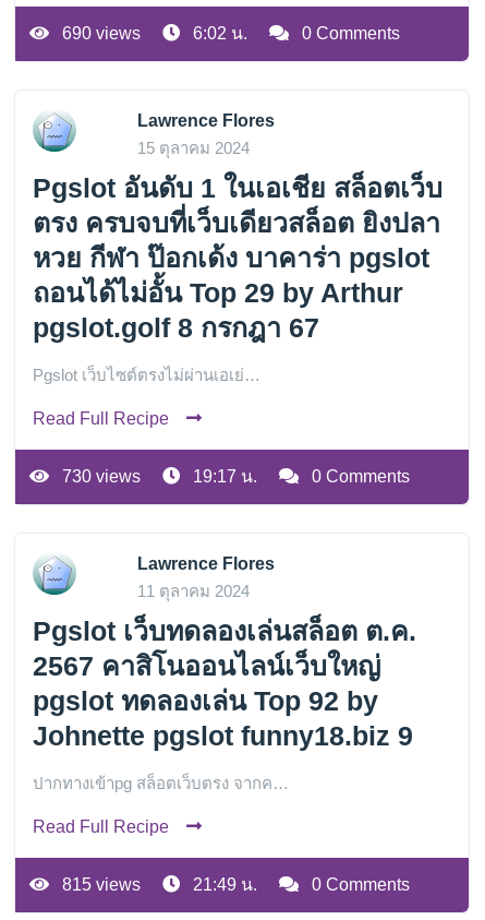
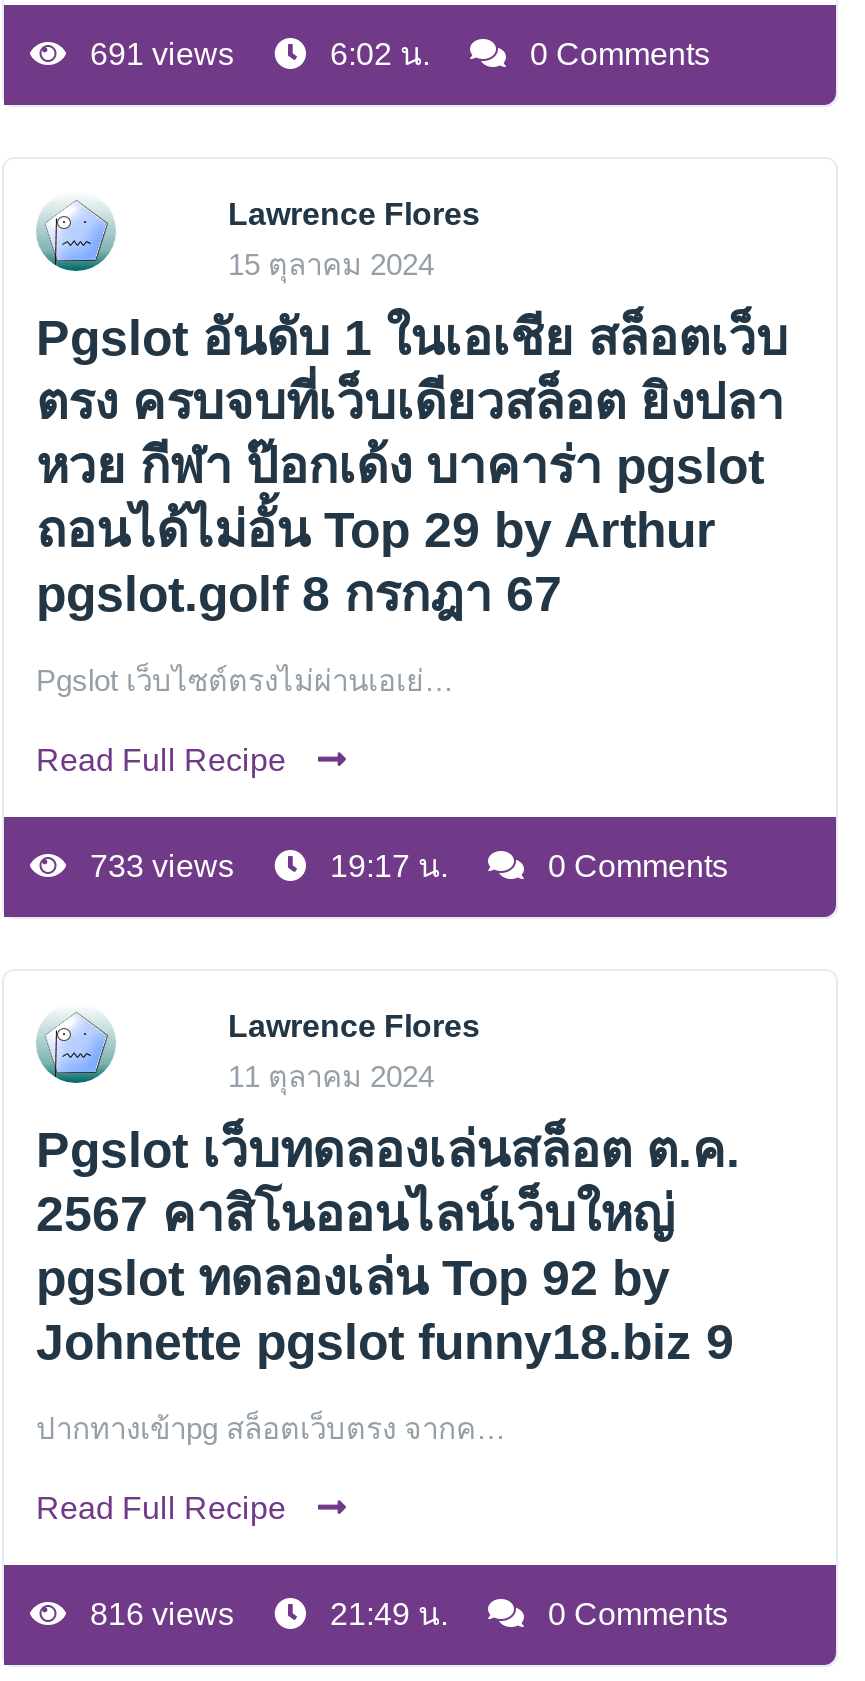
[58,24,141,43] 690 views -> [82,37,234,71] 691 views
[58,467,141,486] 730 views -> [82,849,234,883] 733 views
[58,875,141,894] 815 views -> [82,1597,234,1631] 816 views

